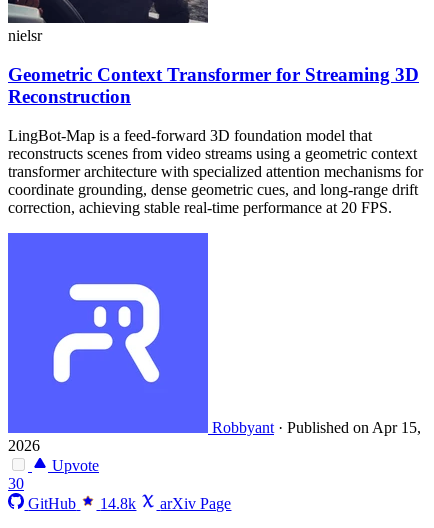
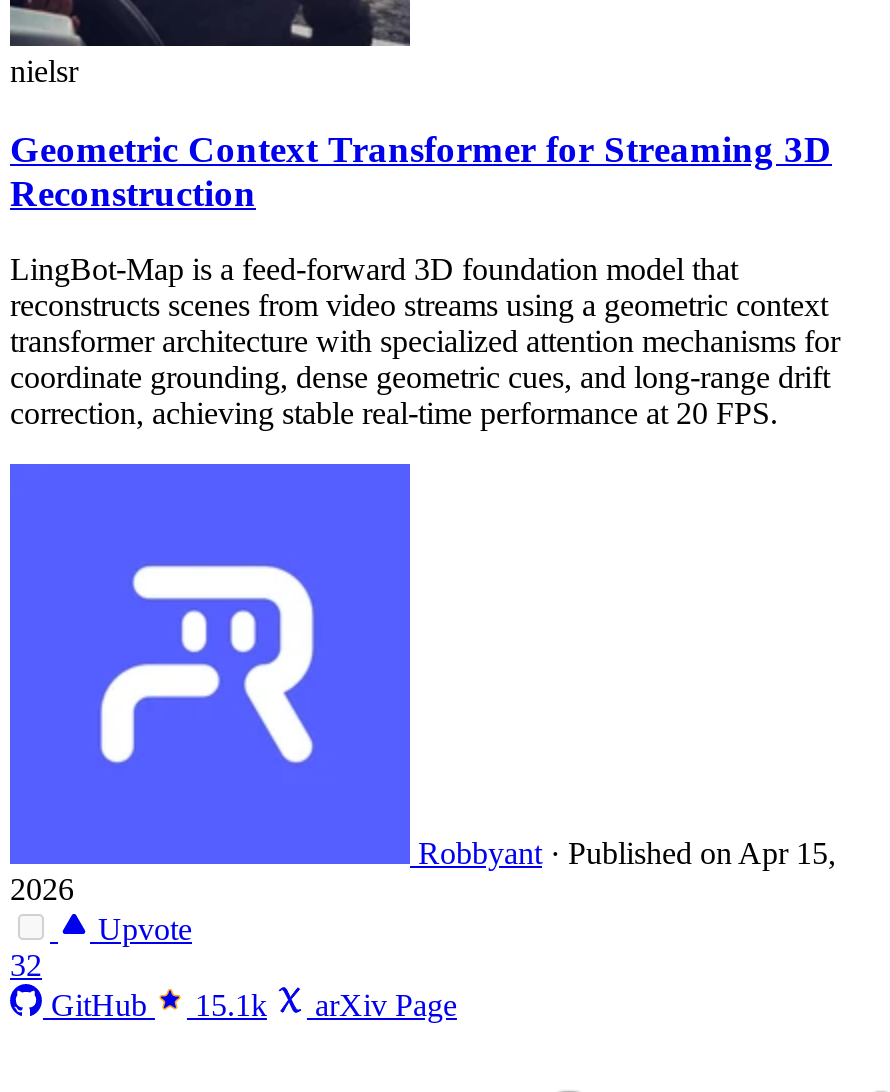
[8,474,24,491] 30 -> [10,949,42,983] 32
[28,494,231,511] GitHub 14.8k arXiv Page -> [51,989,457,1023] GitHub 15.1k arXiv Page

